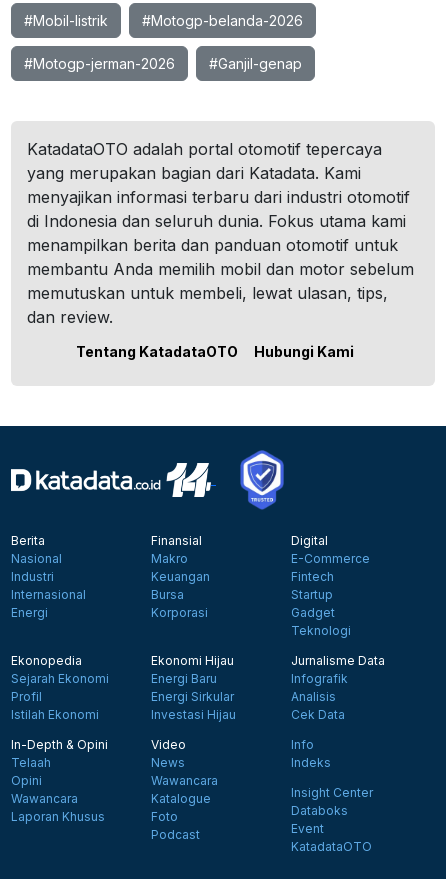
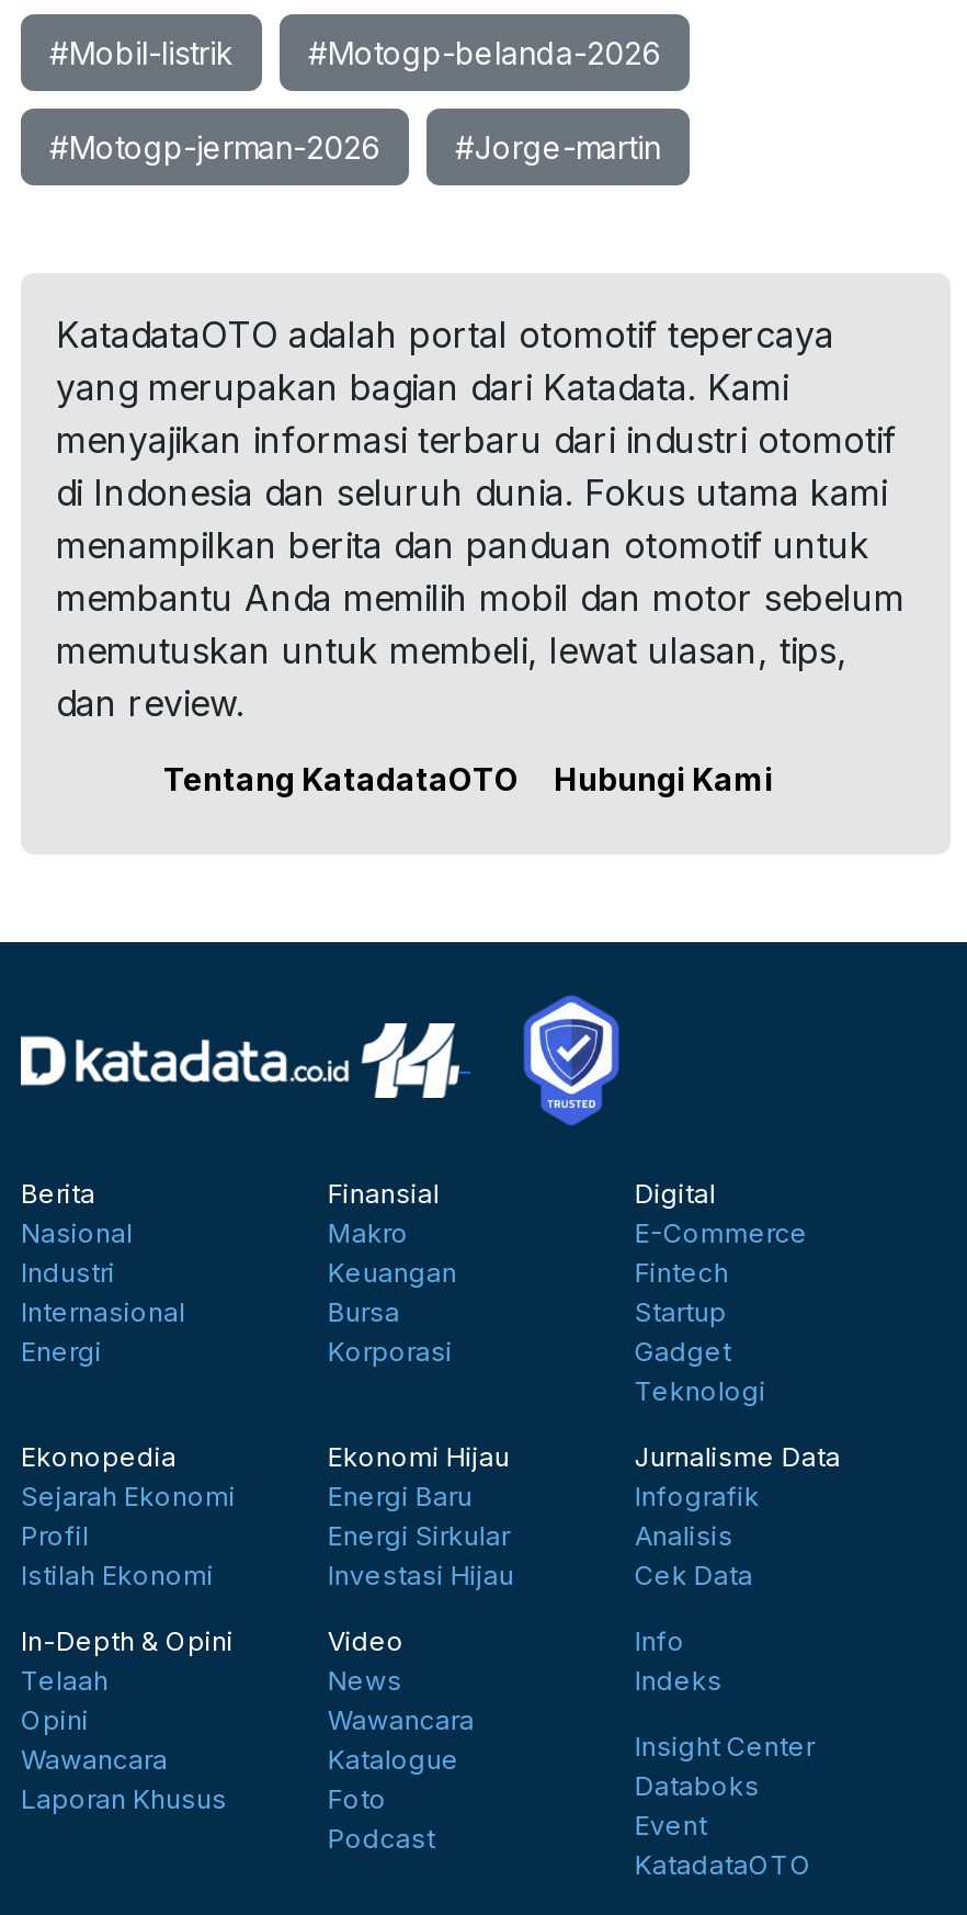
[209,55,302,72] #Ganjil-genap -> [455,128,661,166] #Jorge-martin

